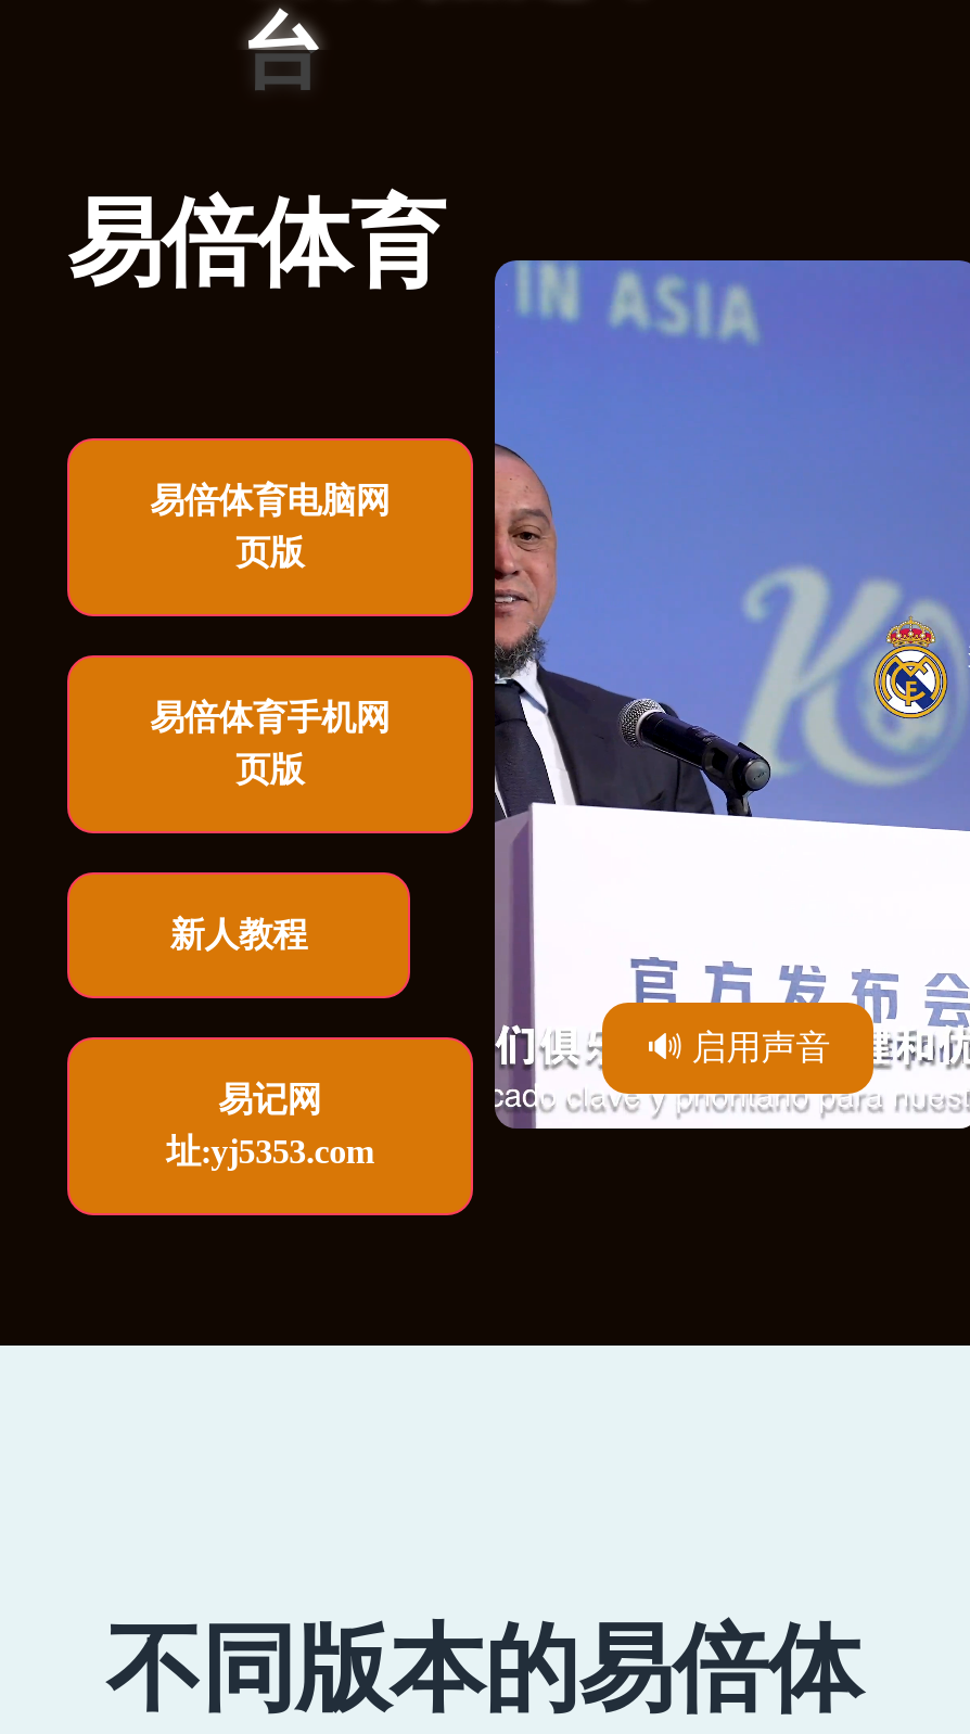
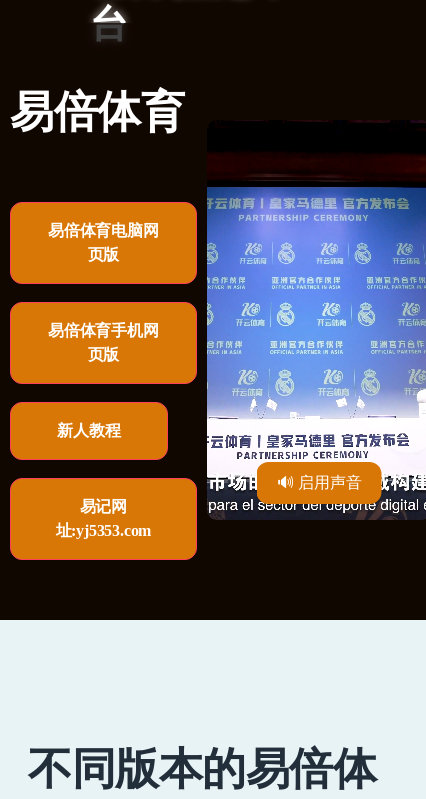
[493,258,963,1131] [image] -> [206,120,423,520] [image]

